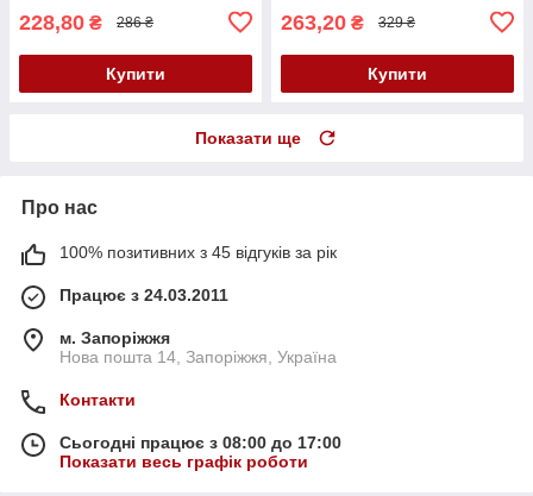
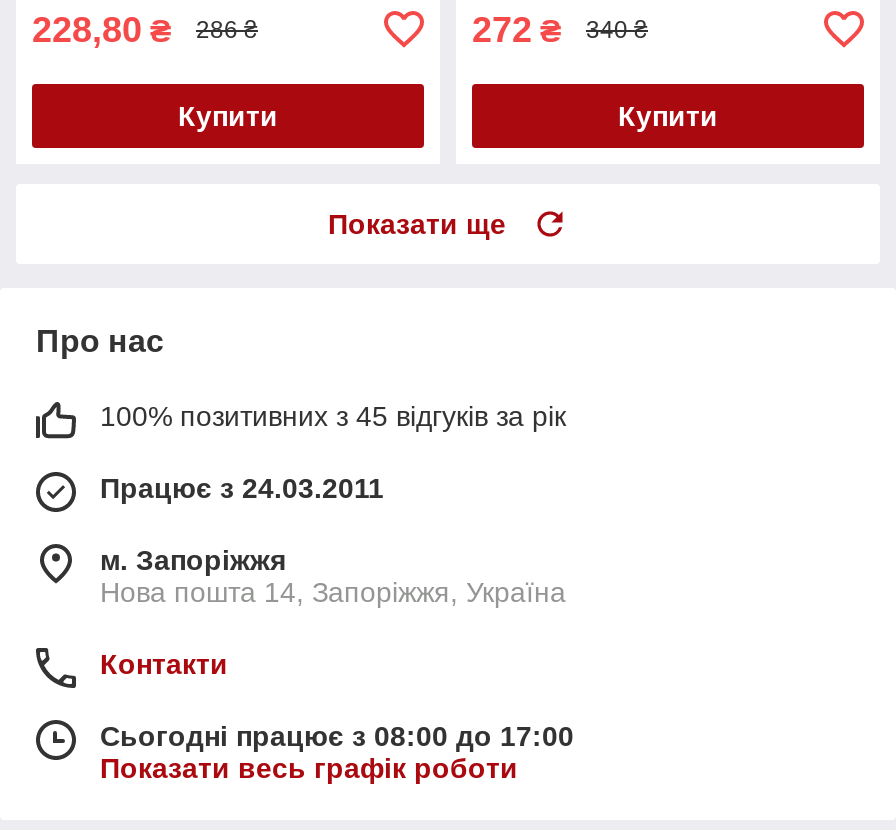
[281,10,364,34] 263,20 ₴ -> [472,10,562,50] 272 ₴
[378,15,415,31] 329 ₴ -> [586,17,648,45] 340 ₴

